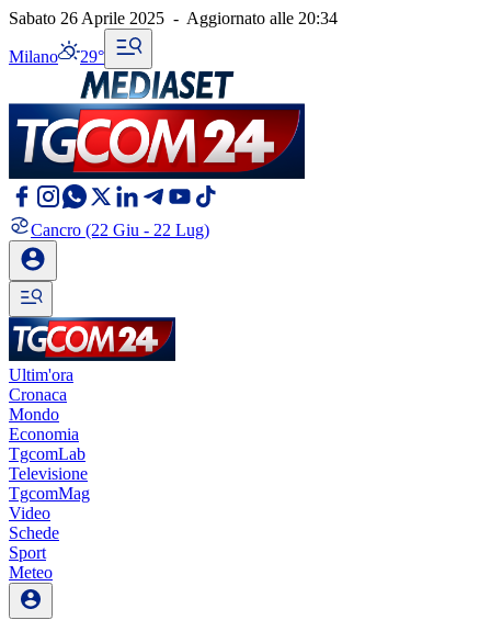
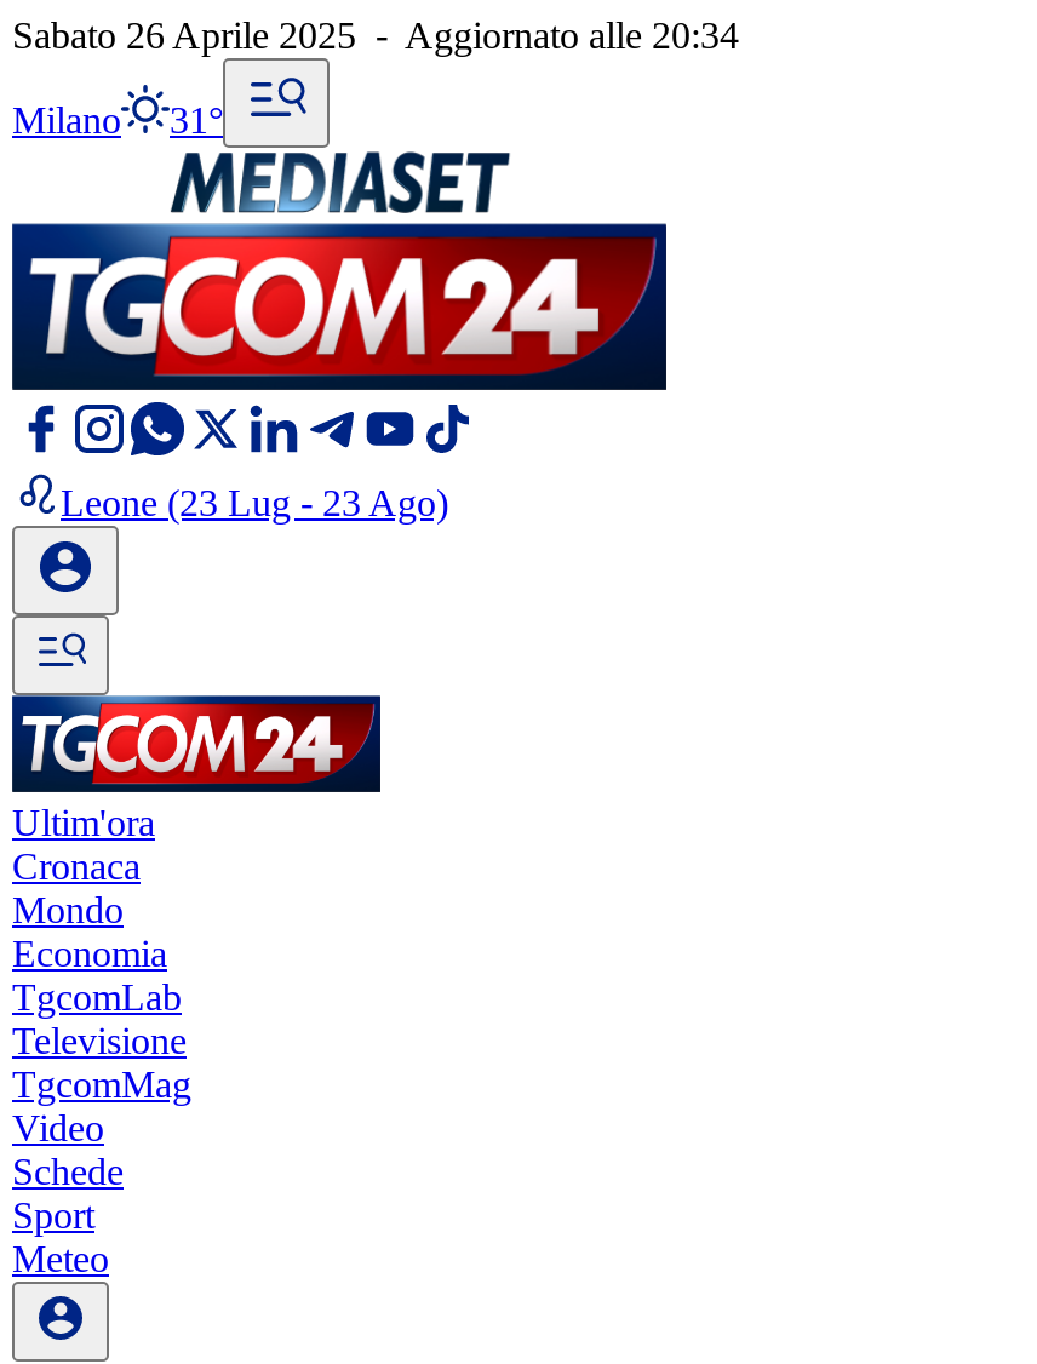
[9,47,104,66] Milano 29° -> [12,99,223,141] Milano 31°
[31,221,209,239] Cancro (22 Giu - 22 Lug) -> [61,482,448,523] Leone (23 Lug - 23 Ago)

